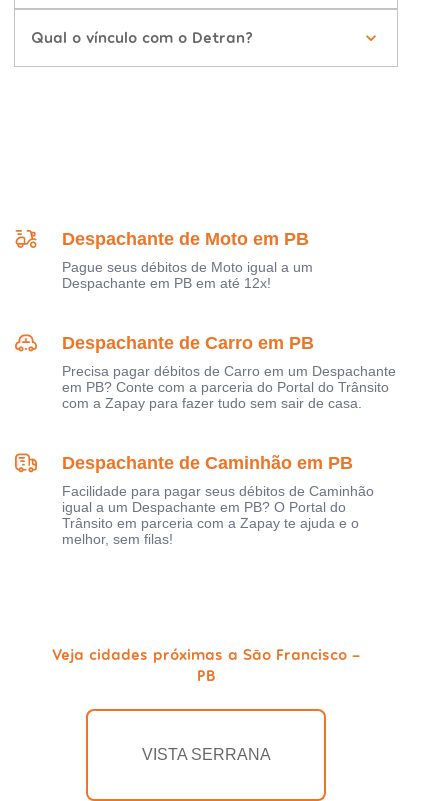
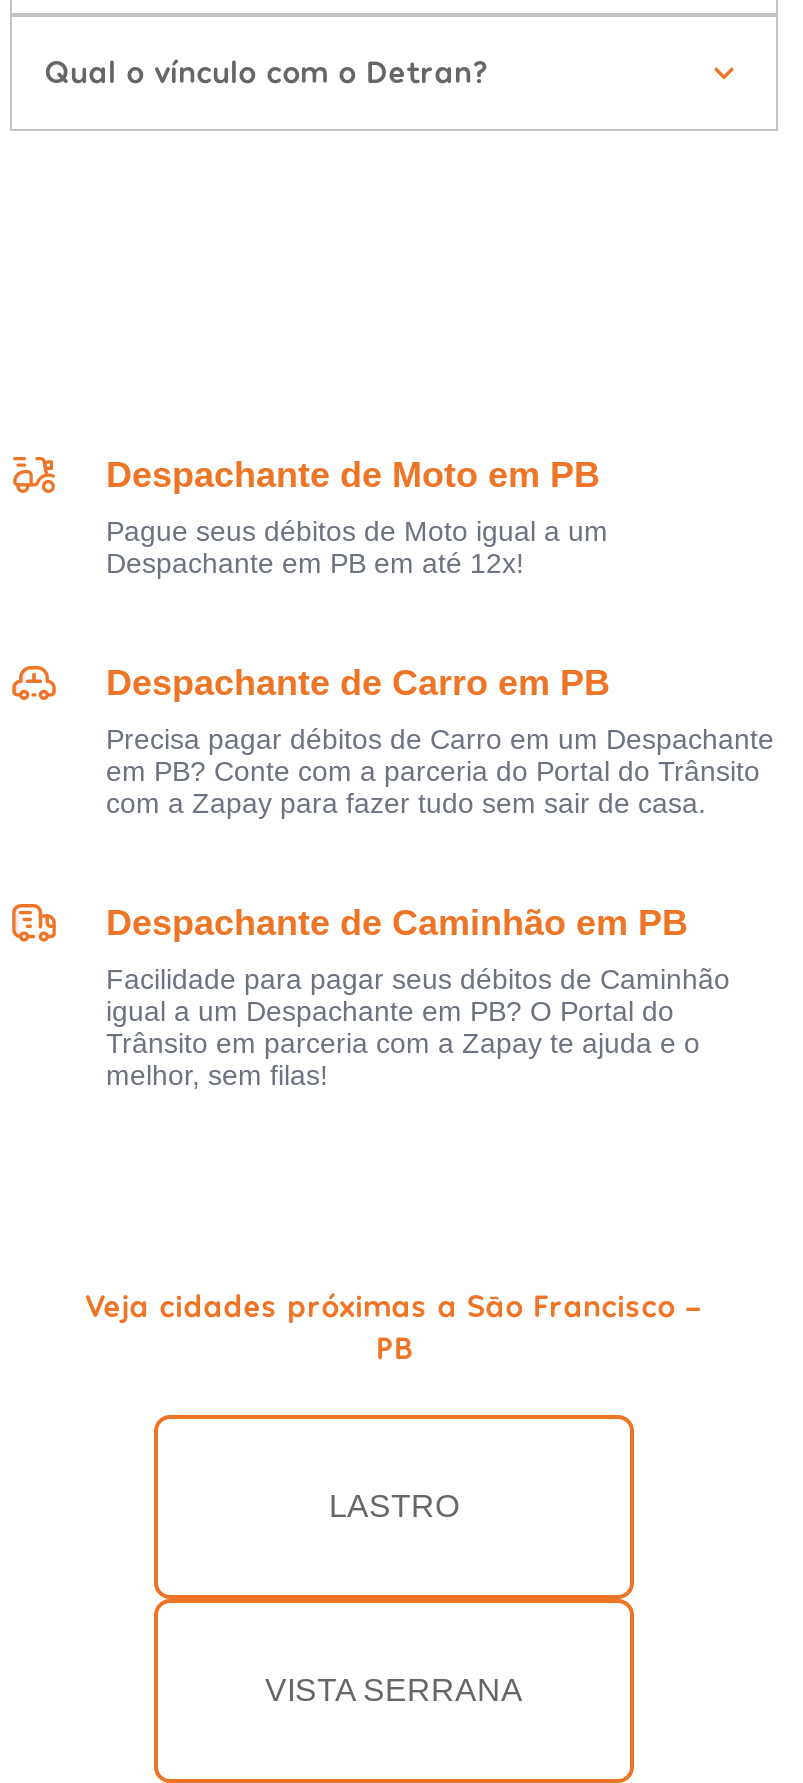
none -> [329,1489,459,1523] LASTRO

